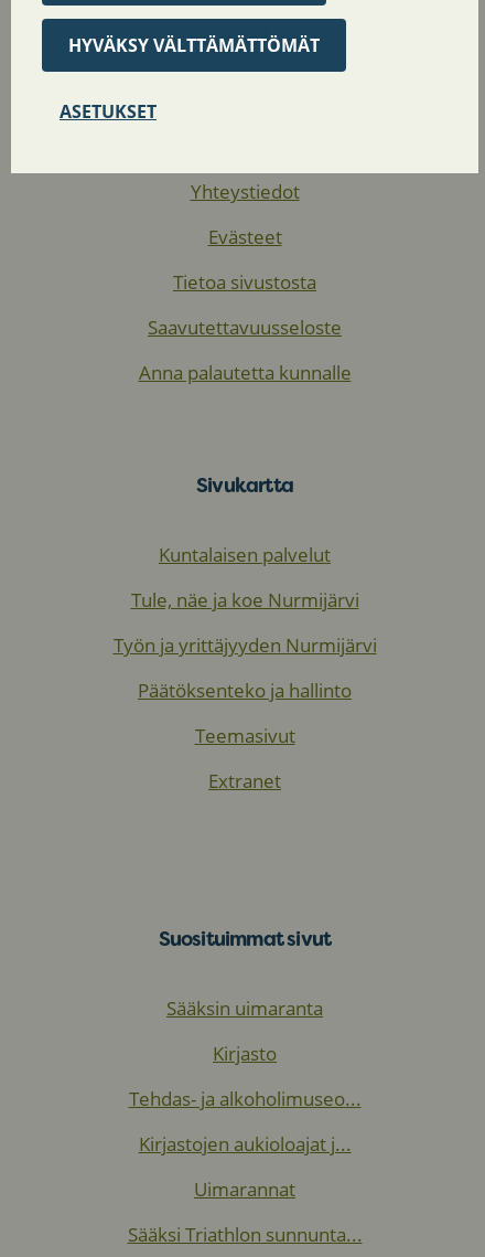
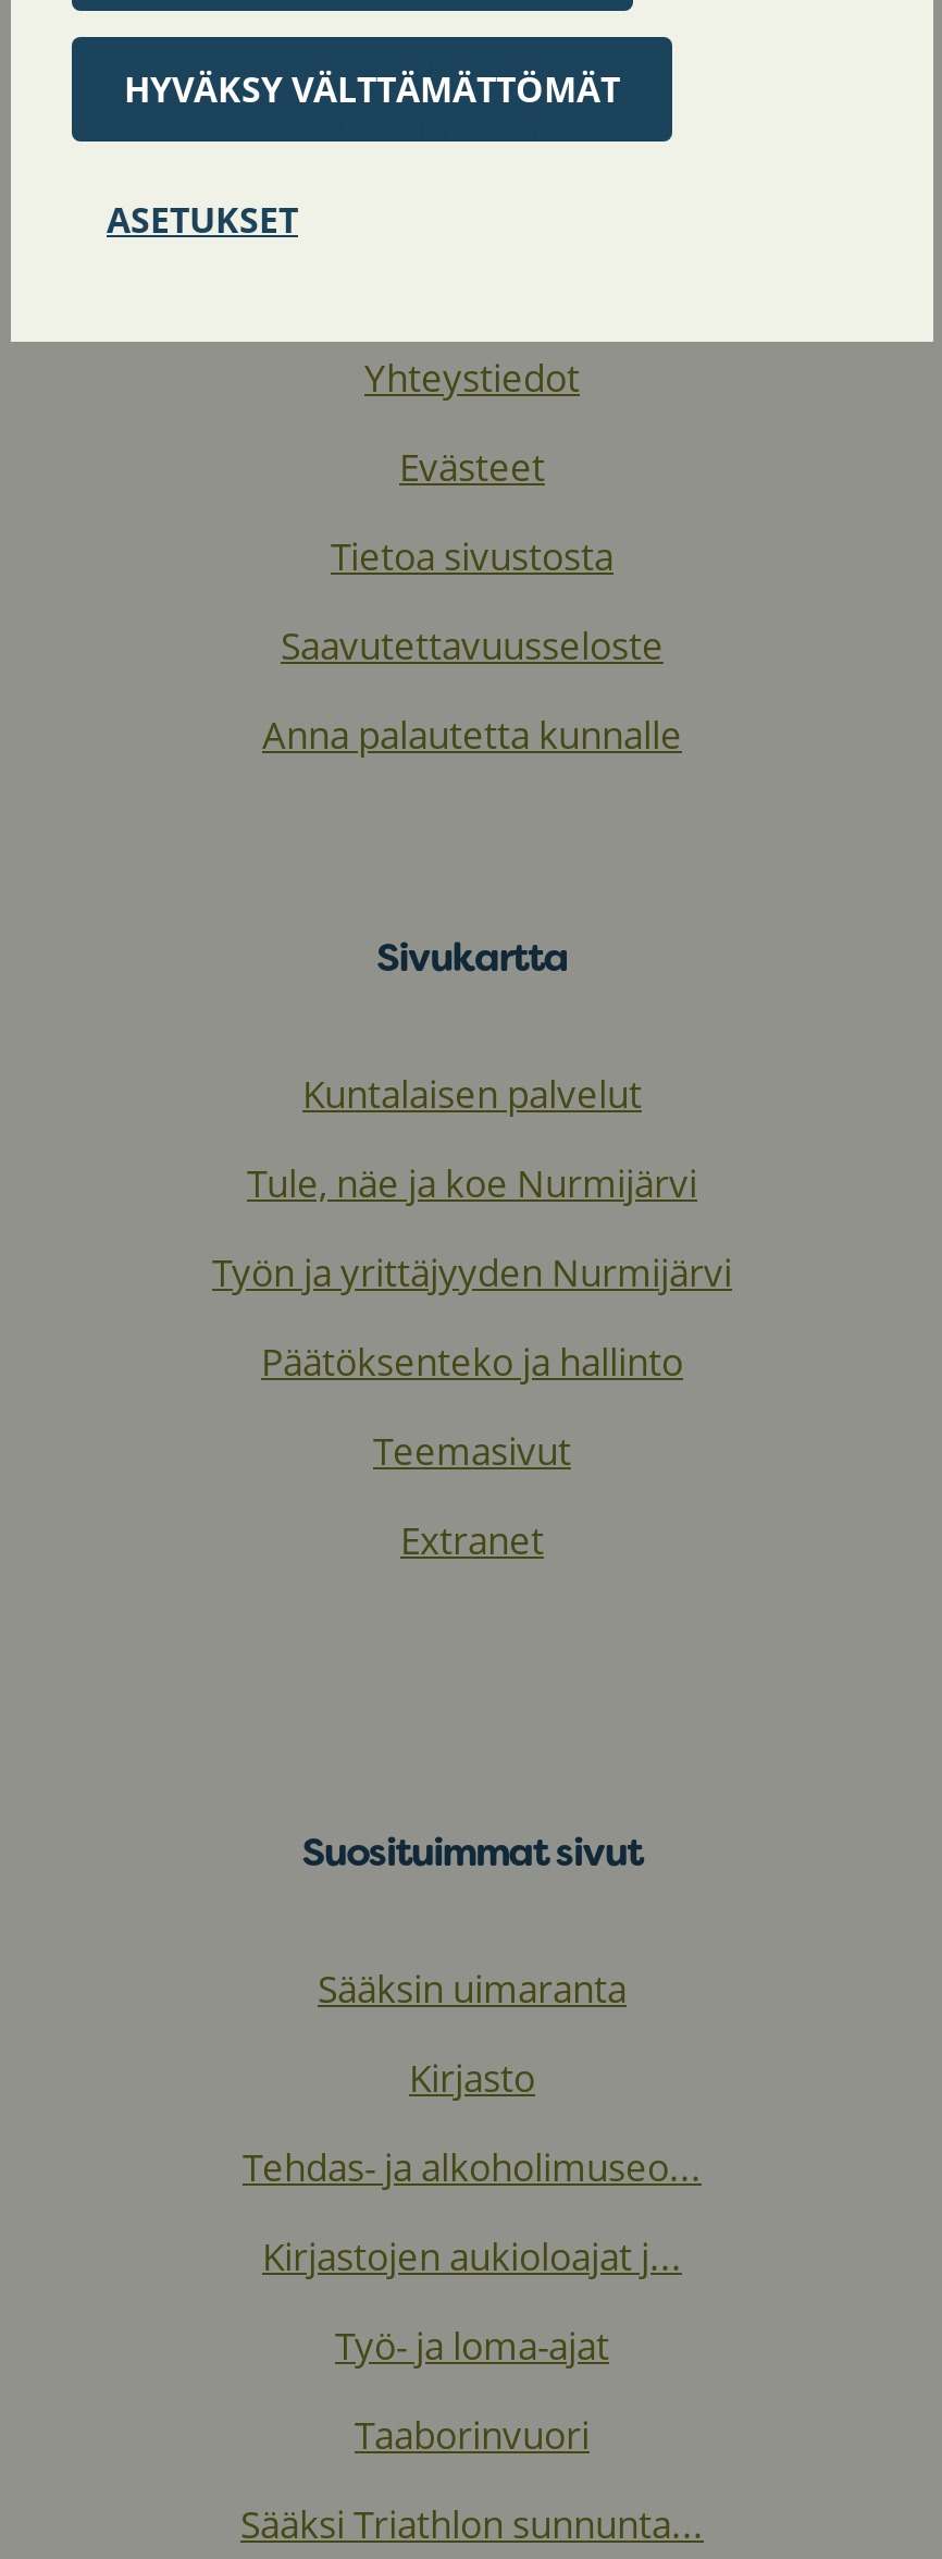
[194,1176,295,1202] Uimarannat -> [335,2321,609,2460] Työ- ja loma-ajat | Taaborinvuori

